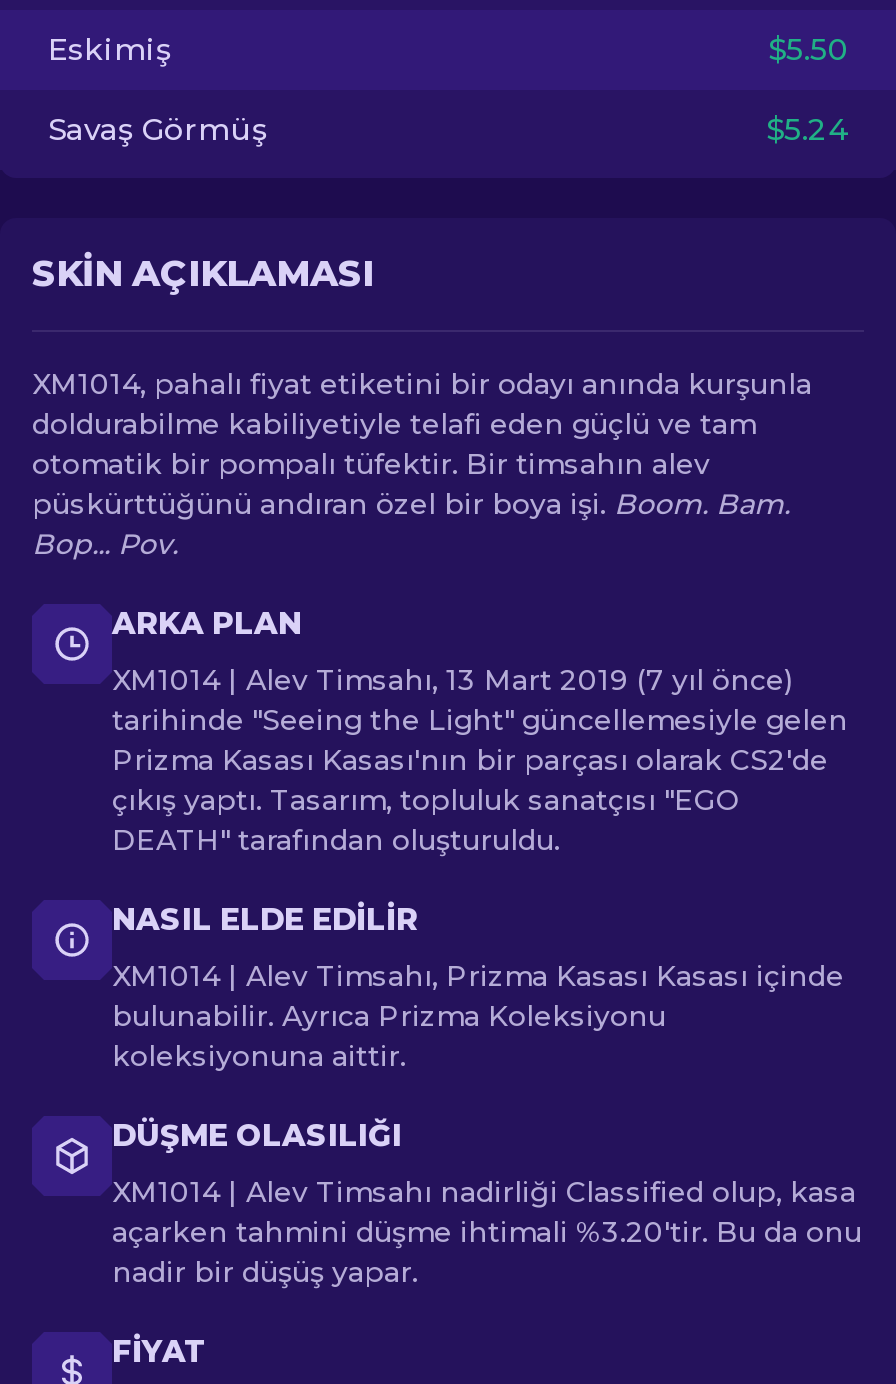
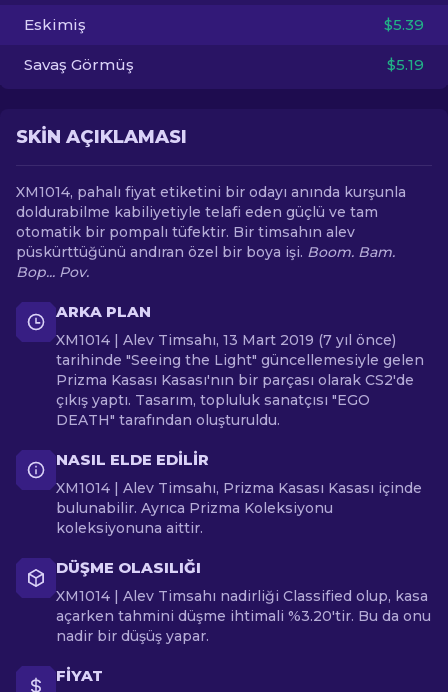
[768,30,848,68] $5.50 -> [384,15,424,34] $5.39
[766,110,848,148] $5.24 -> [387,55,424,74] $5.19

